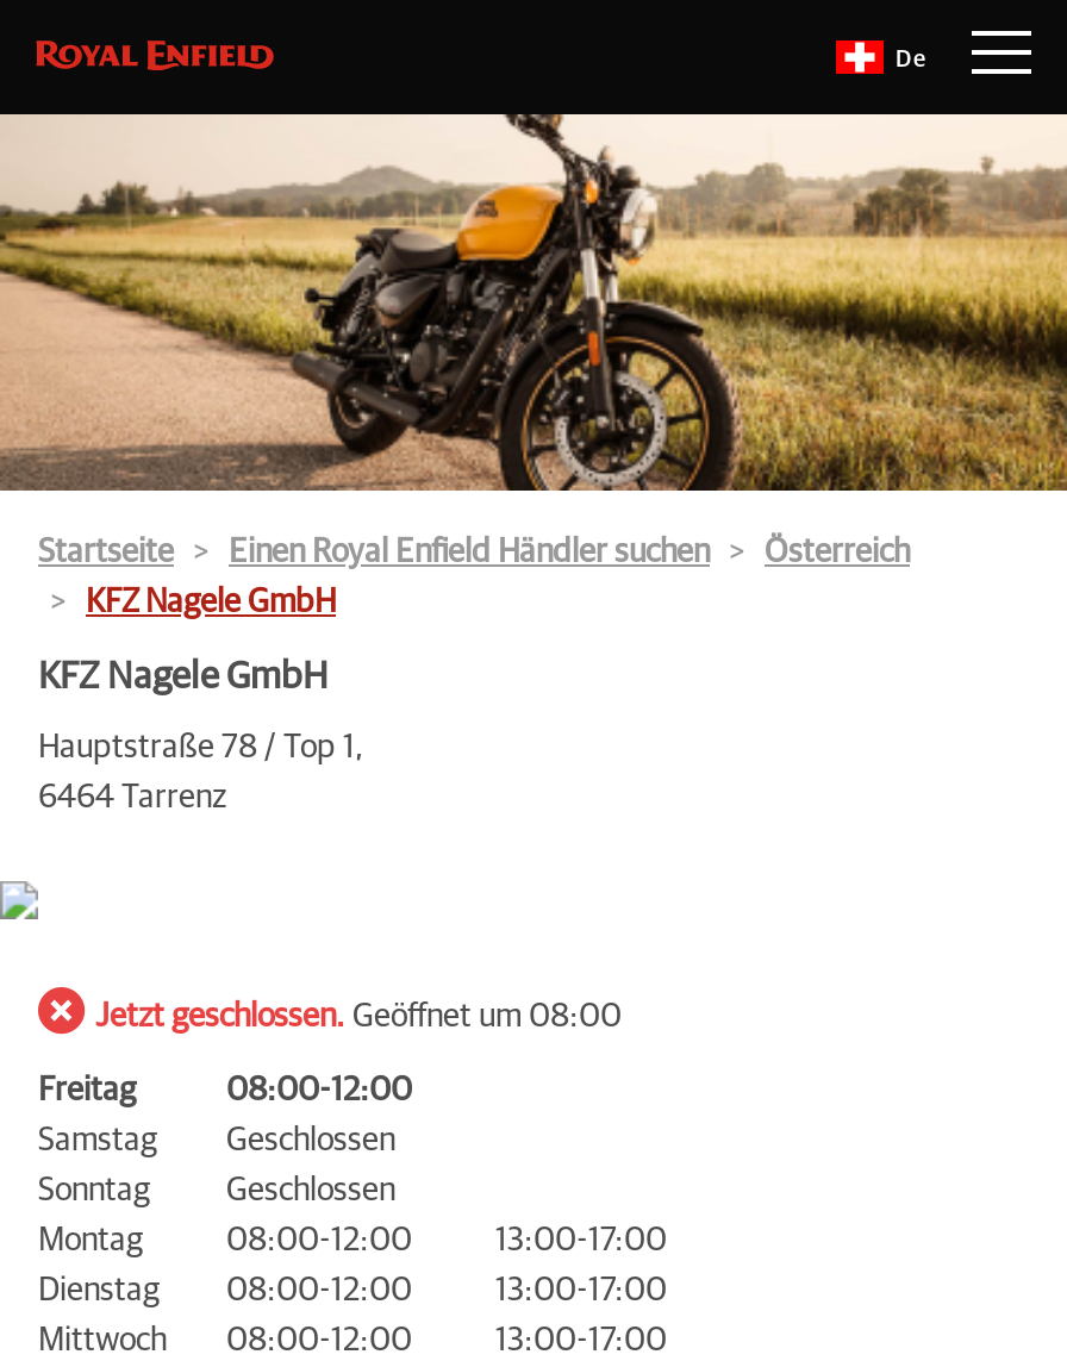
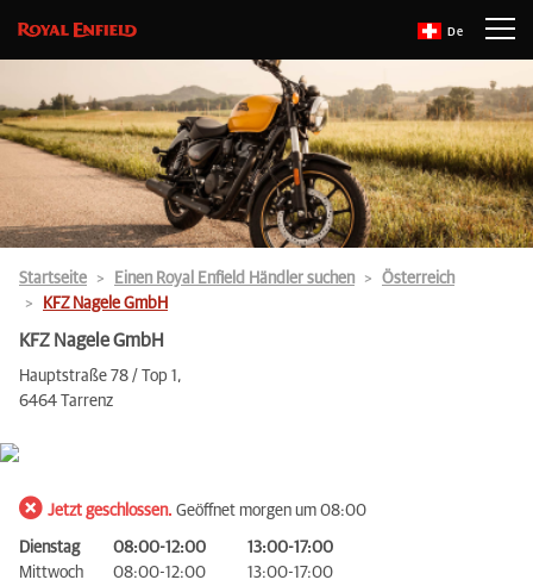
[38,1000,667,1257] Jetzt geschlossen. Geöffnet um 08:00 | Freitag | 08:00-12:00 | Samstag | Geschlossen | Sonntag | Geschlossen | Montag | 08:00-12:00 | 13:00-17:00 -> [48,502,366,519] Jetzt geschlossen. Geöffnet morgen um 08:00

